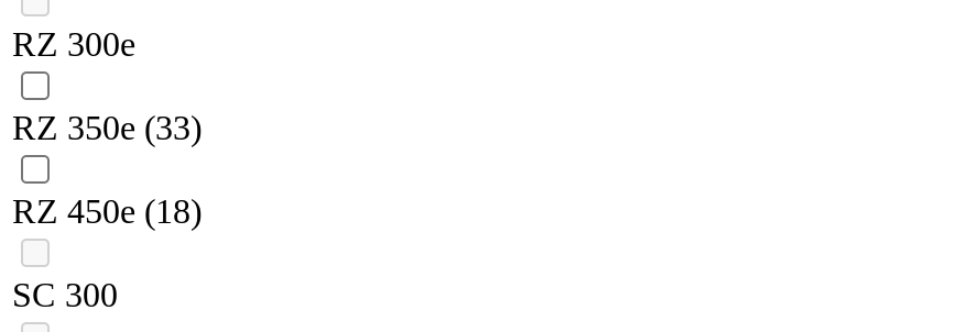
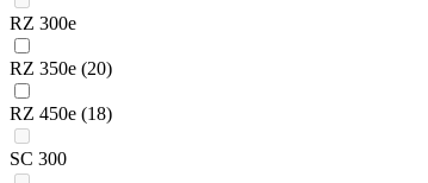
[12,110,202,147] RZ 350e (33) -> [10,59,112,79] RZ 350e (20)

